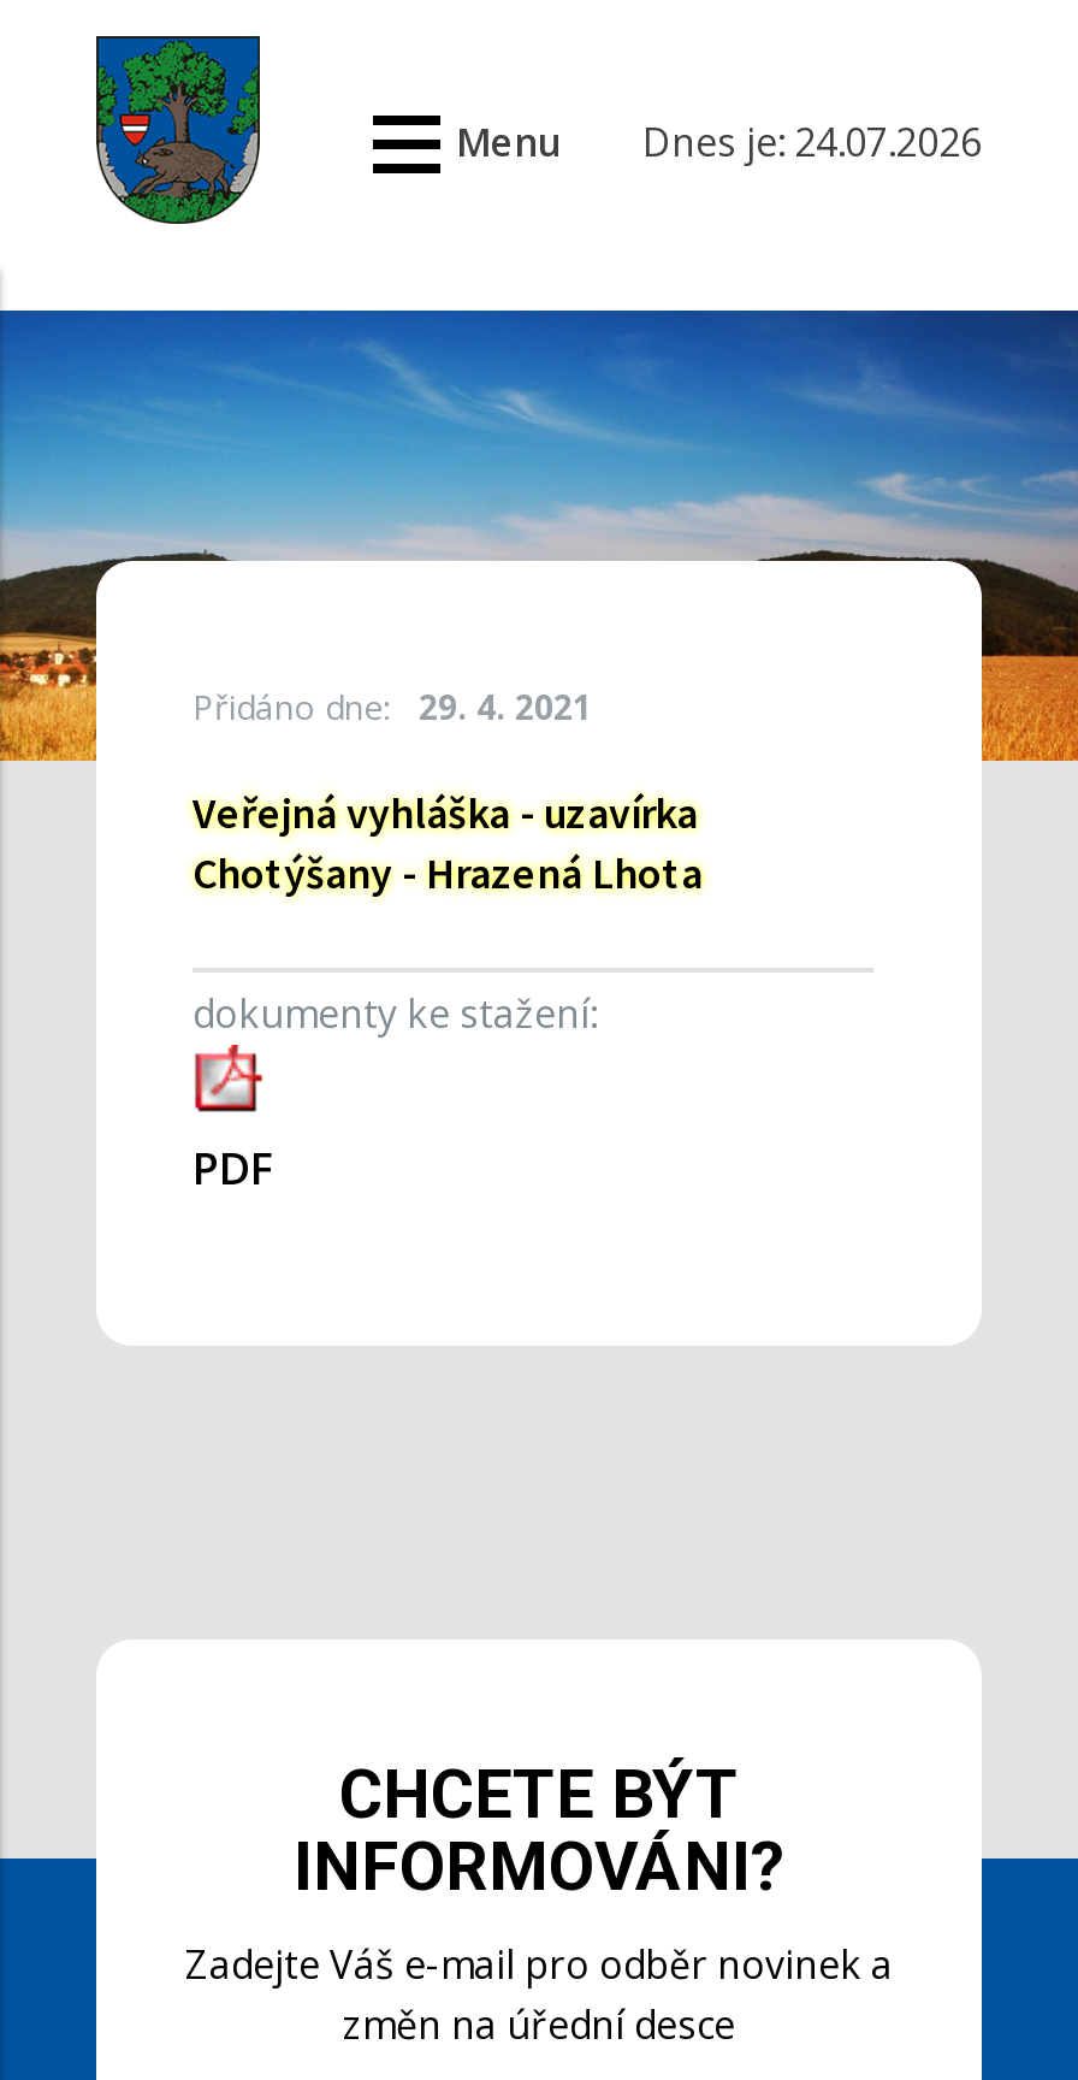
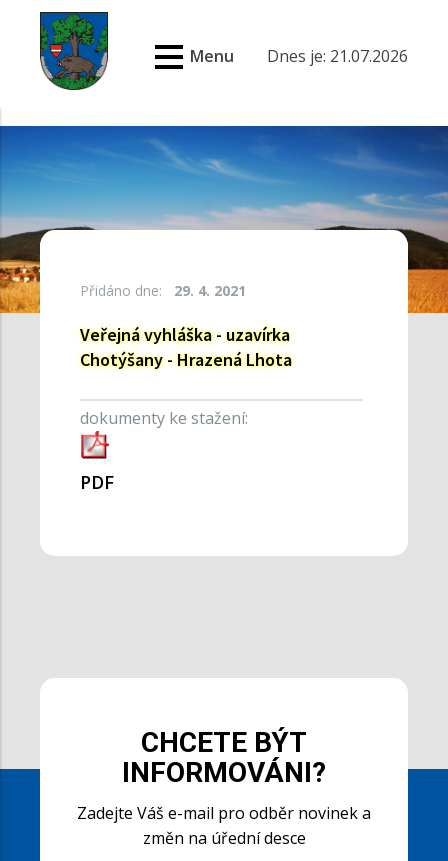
[456,116,982,169] Menu Dnes je: 24.07.2026 -> [189,45,408,67] Menu Dnes je: 21.07.2026

